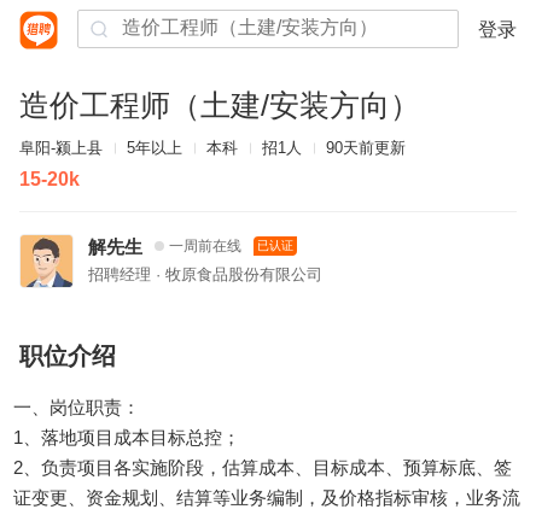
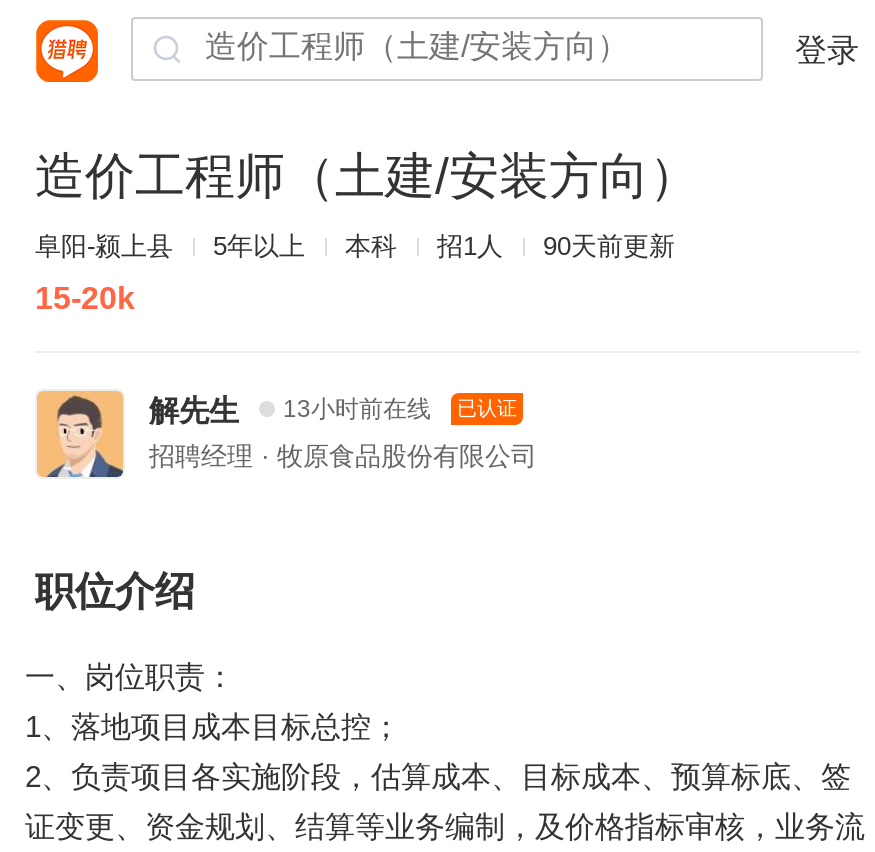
[169,238,241,255] 一周前在线 -> [283,396,431,424] 13小时前在线

